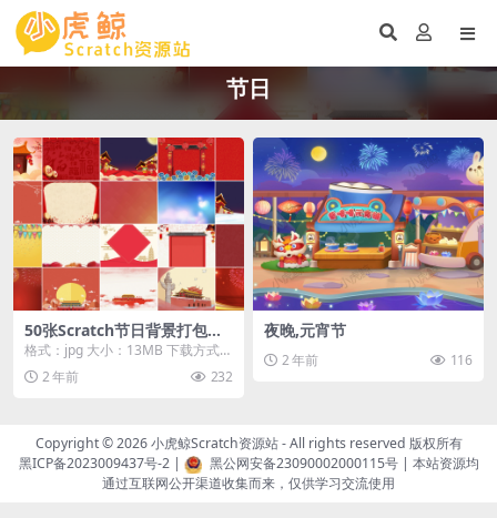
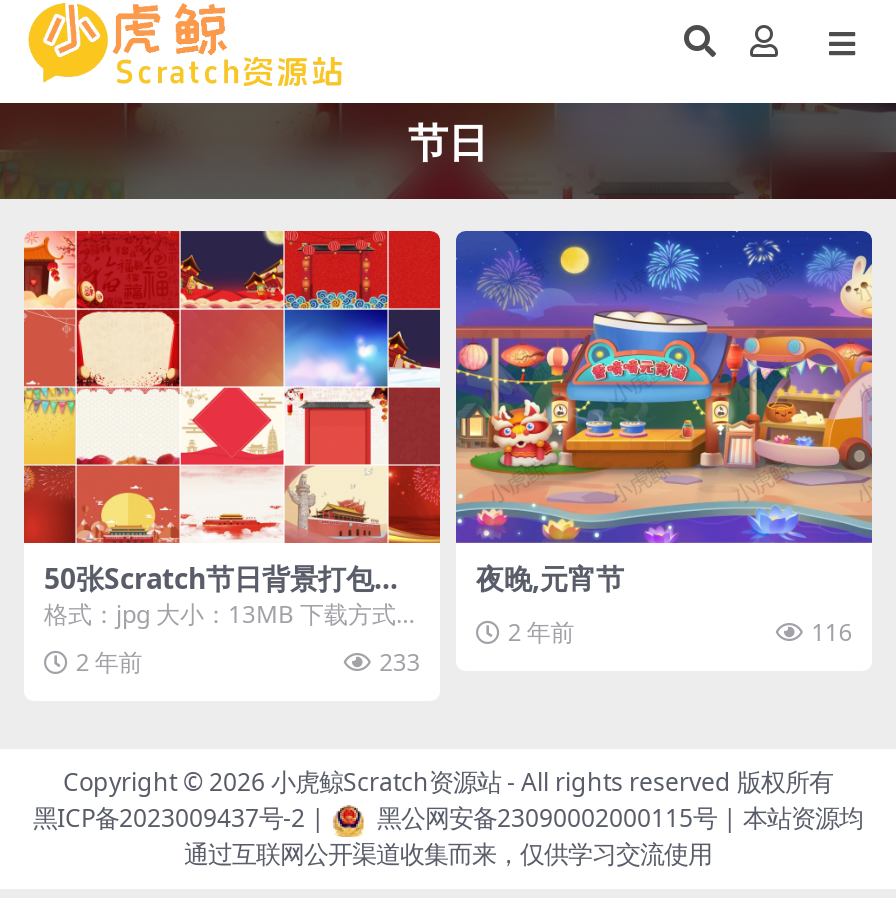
[210,367,233,386] 232 -> [379,645,420,679] 233

